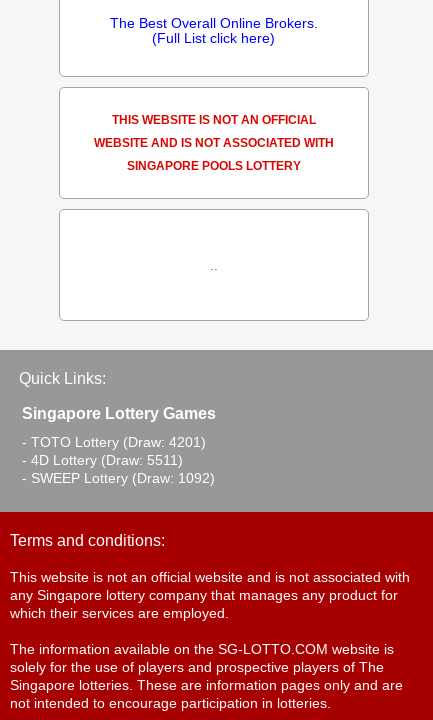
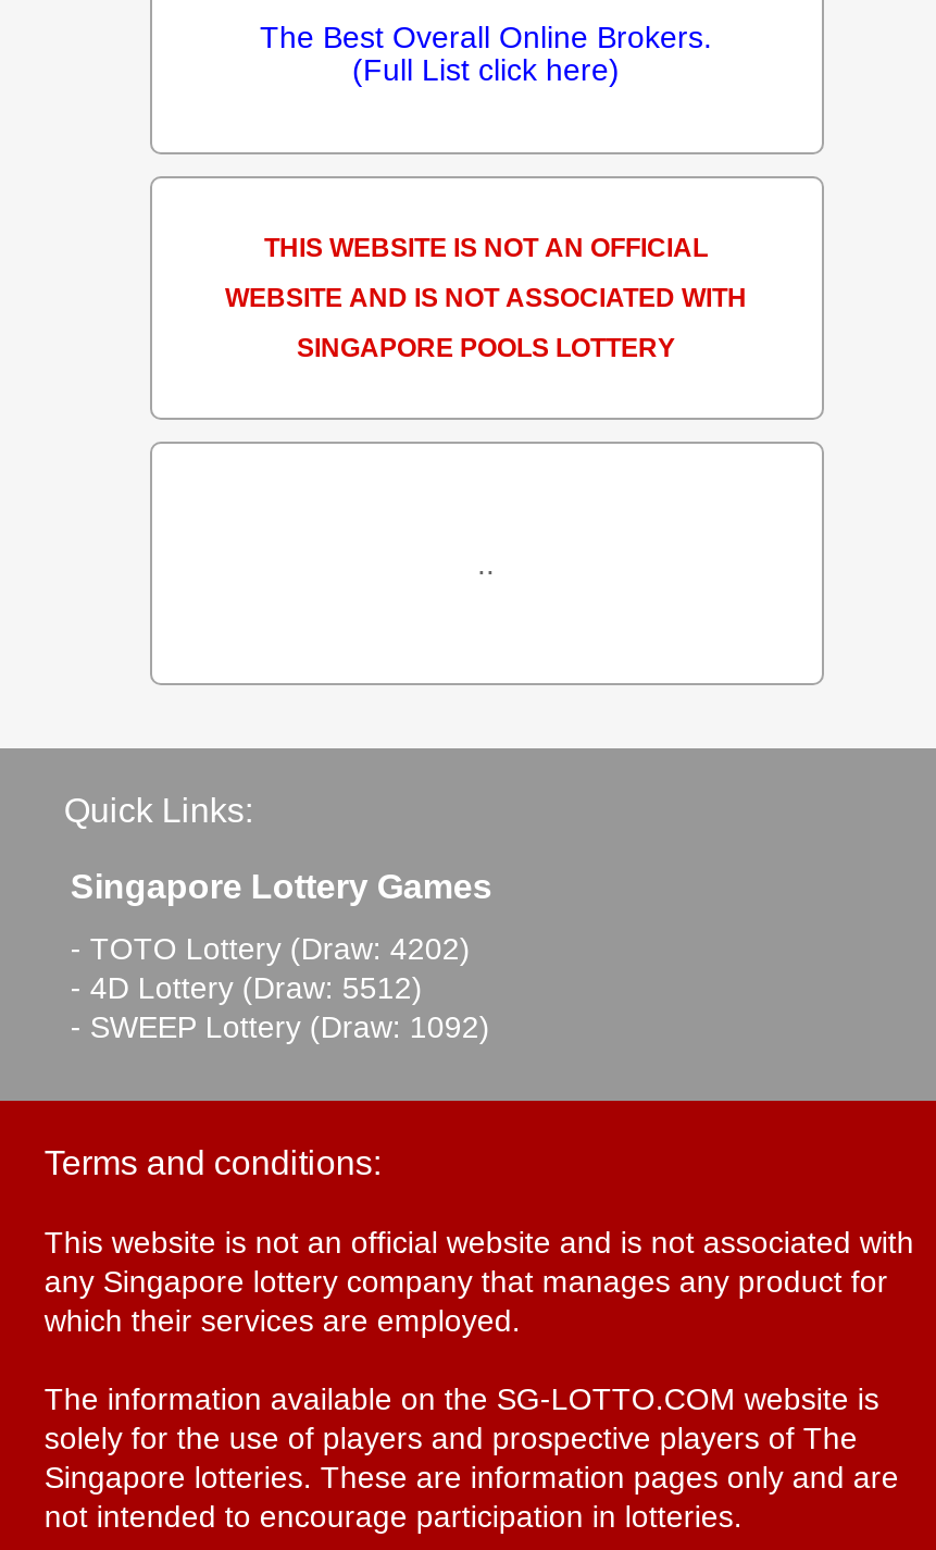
[22,434,206,450] - TOTO Lottery (Draw: 4201) -> [70,931,471,966] - TOTO Lottery (Draw: 4202)
[22,452,183,468] - 4D Lottery (Draw: 5511) -> [70,970,423,1005] - 4D Lottery (Draw: 5512)

